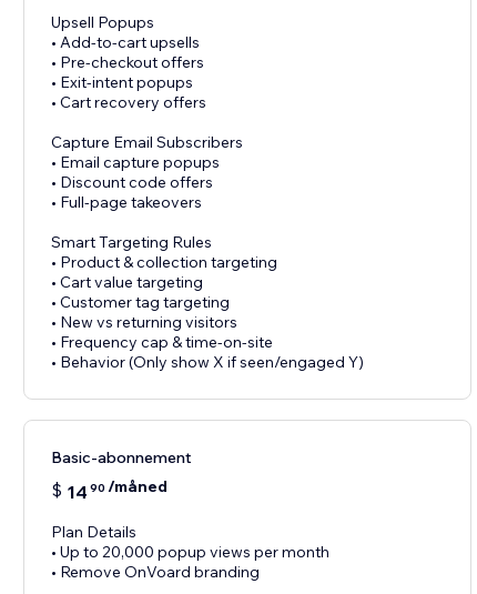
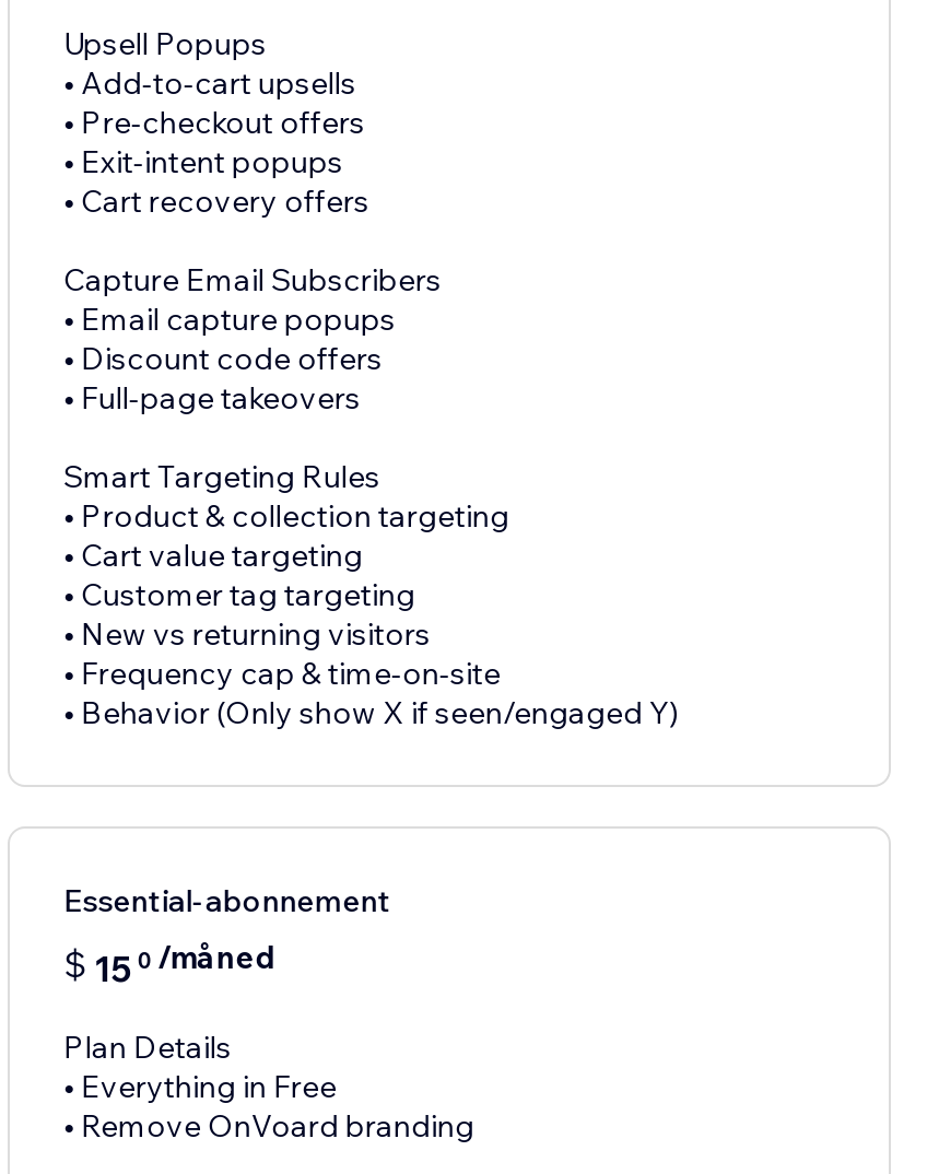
[51,448,192,503] Basic-abonnement | $ 14 90 /måned -> [63,881,391,991] Essential-abonnement | $ 15 0 /måned
[51,542,330,562] • Up to 20,000 popup views per month -> [63,1067,336,1106] • Everything in Free

